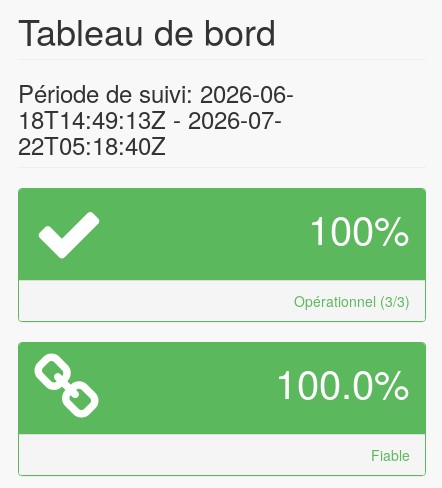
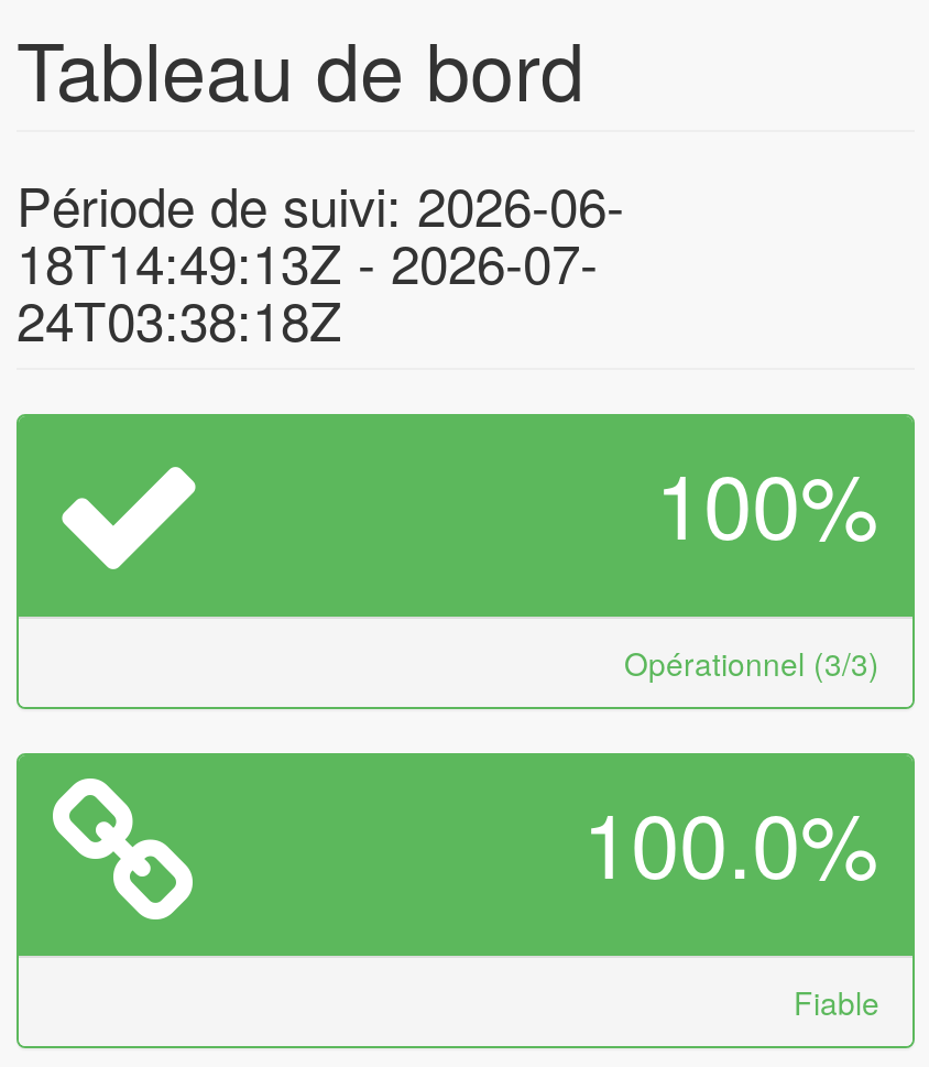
[18,127,166,162] 22T05:18:40Z -> [17,280,342,357] 24T03:38:18Z

